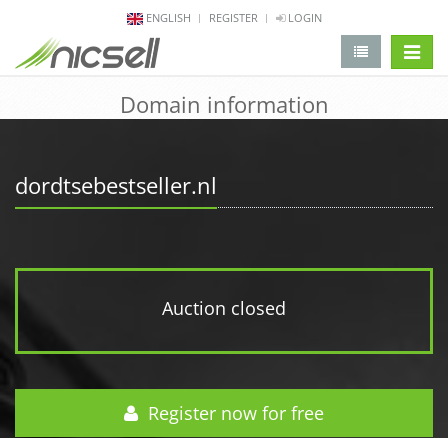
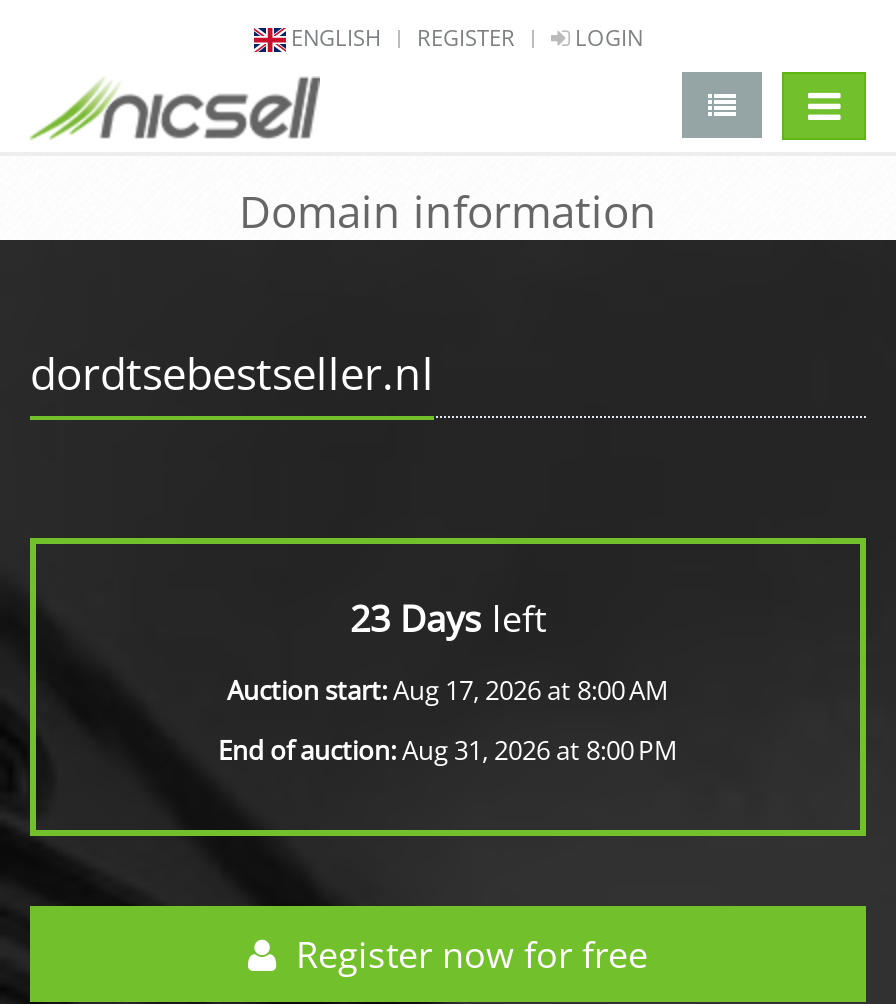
[162,296,286,320] Auction closed -> [218,594,678,768] 23 Days left | Auction start:Aug 17, 2026 at 8:00 AM | End of auction:Aug 31, 2026 at 8:00 PM

